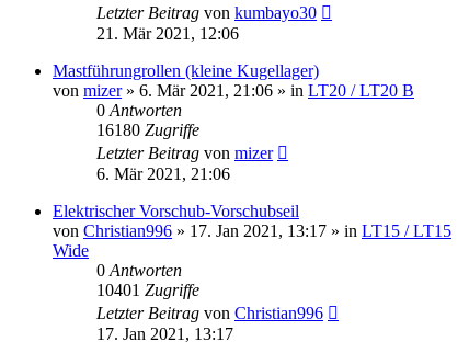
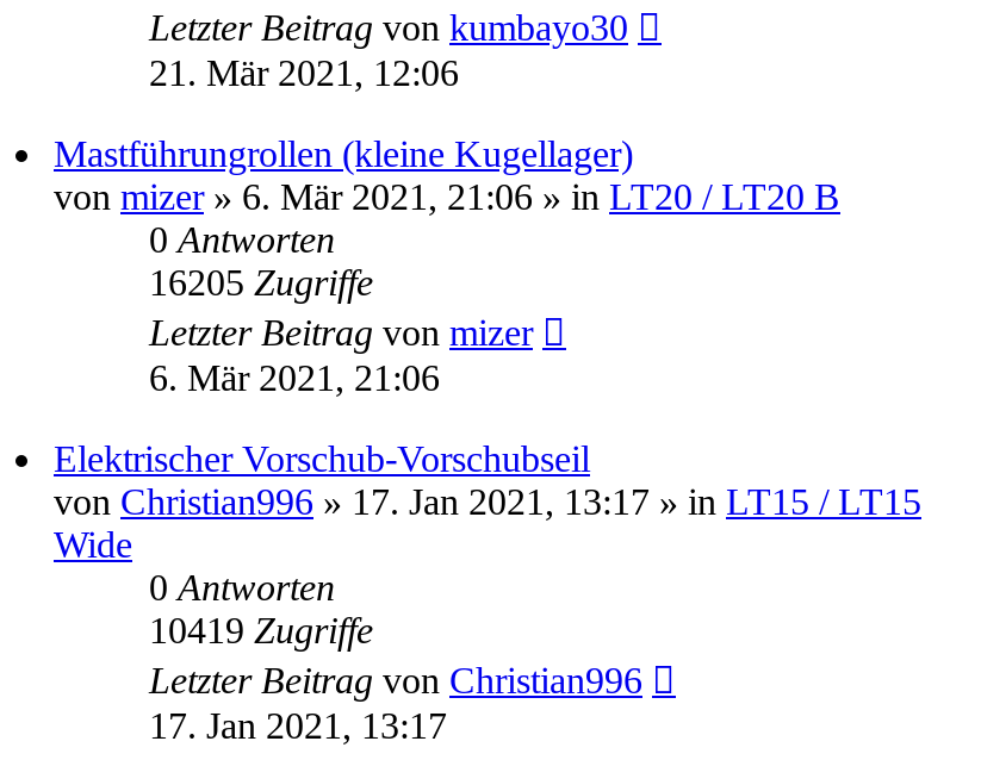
[96,120,199,139] 16180 Zugriffe -> [149,262,373,302] 16205 Zugriffe
[96,281,199,299] 10401 Zugriffe -> [149,610,373,650] 10419 Zugriffe

